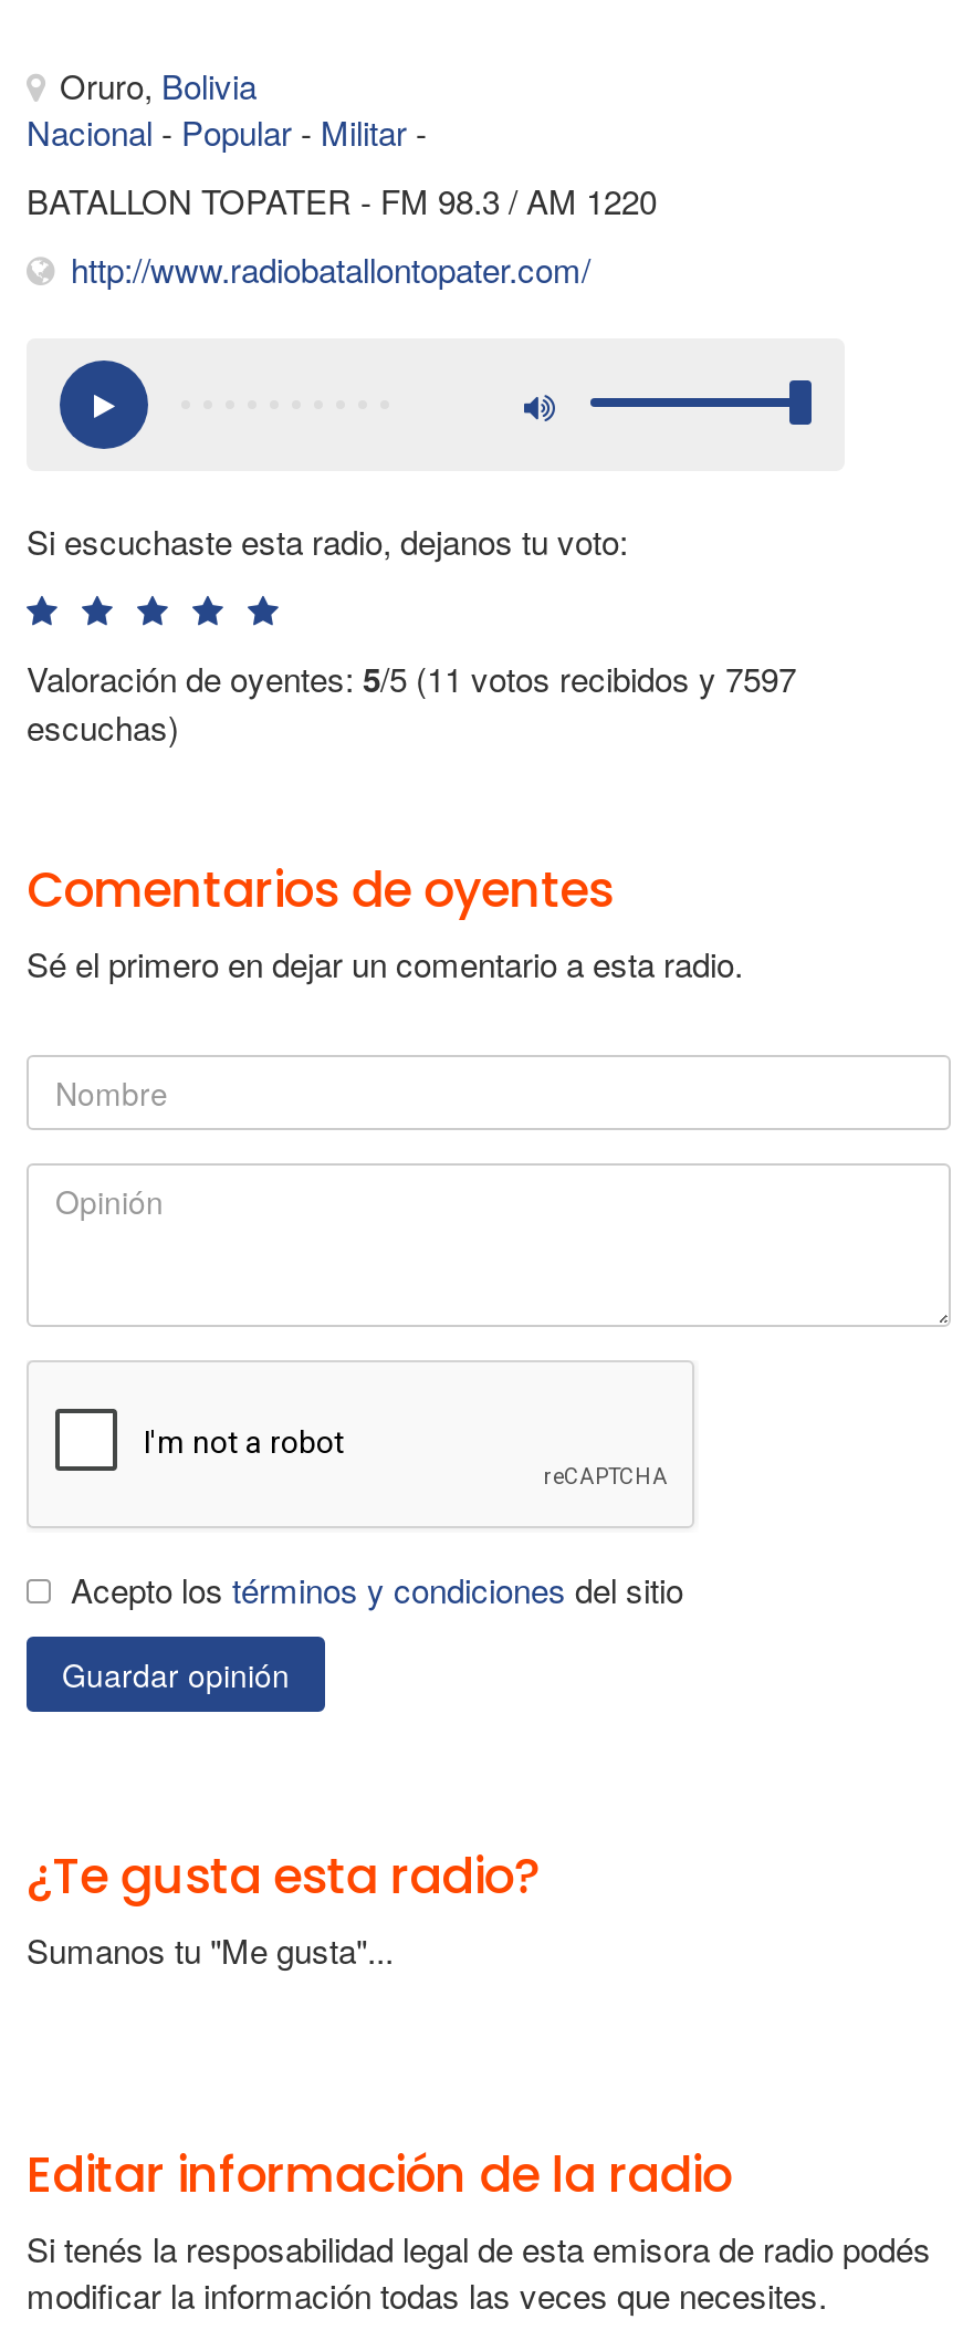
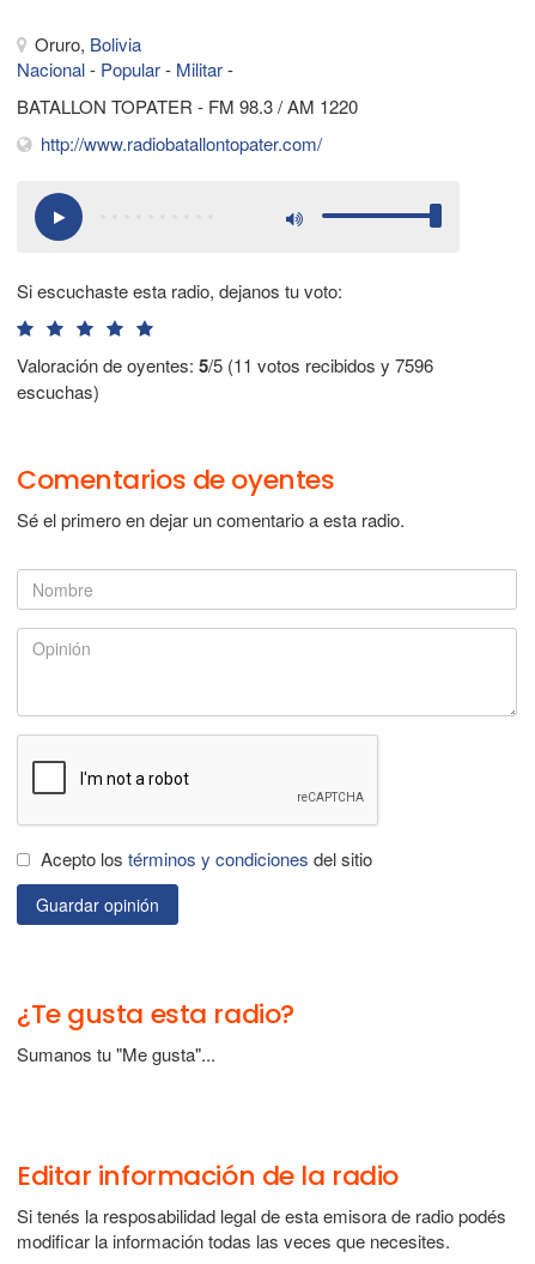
[27,655,796,703] Valoración de oyentes: 5/5 (11 votos recibidos y 7597 -> [17,352,433,379] Valoración de oyentes: 5/5 (11 votos recibidos y 7596

